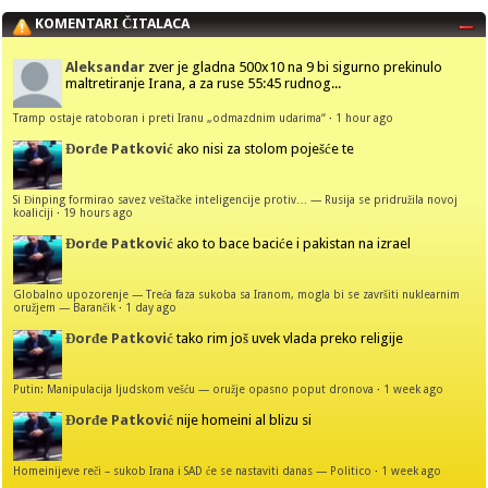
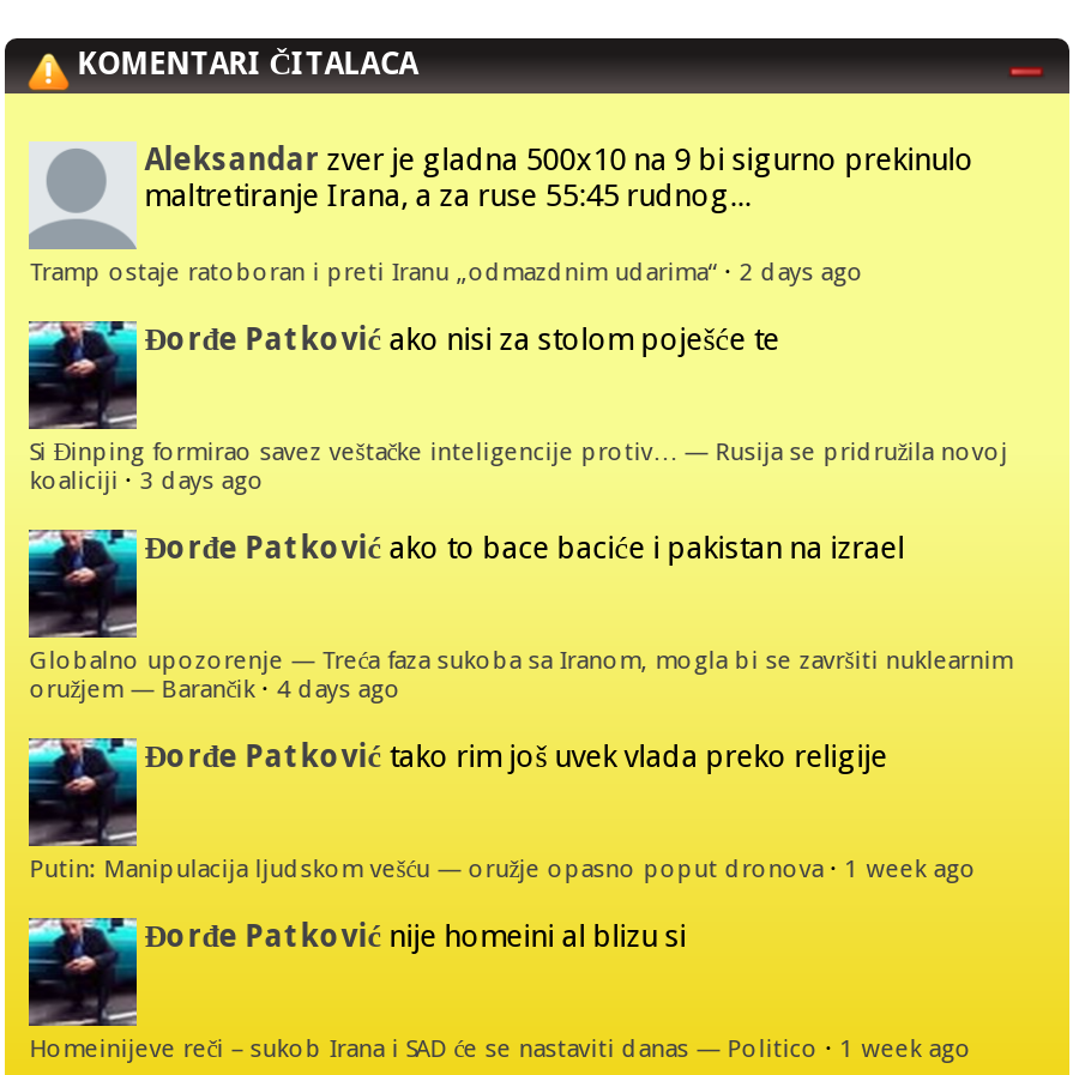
[13,112,393,125] Tramp ostaje ratoboran i preti Iranu „odmazdnim udarima“· 1 hour ago -> [29,258,864,286] Tramp ostaje ratoboran i preti Iranu „odmazdnim udarima“· 2 days ago
[13,206,133,219] koaliciji ·19 hours ago -> [29,466,264,495] koaliciji ·3 days ago
[13,301,177,314] oružjem — Barančik · 1 day ago -> [29,675,401,703] oružjem — Barančik · 4 days ago

